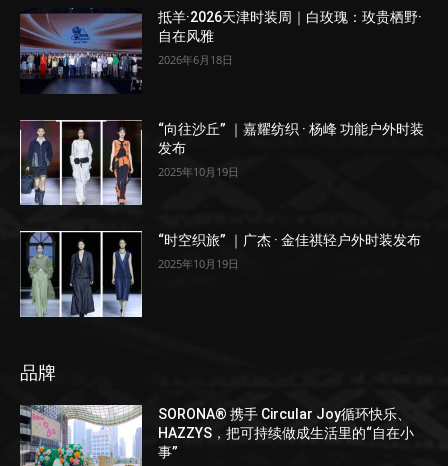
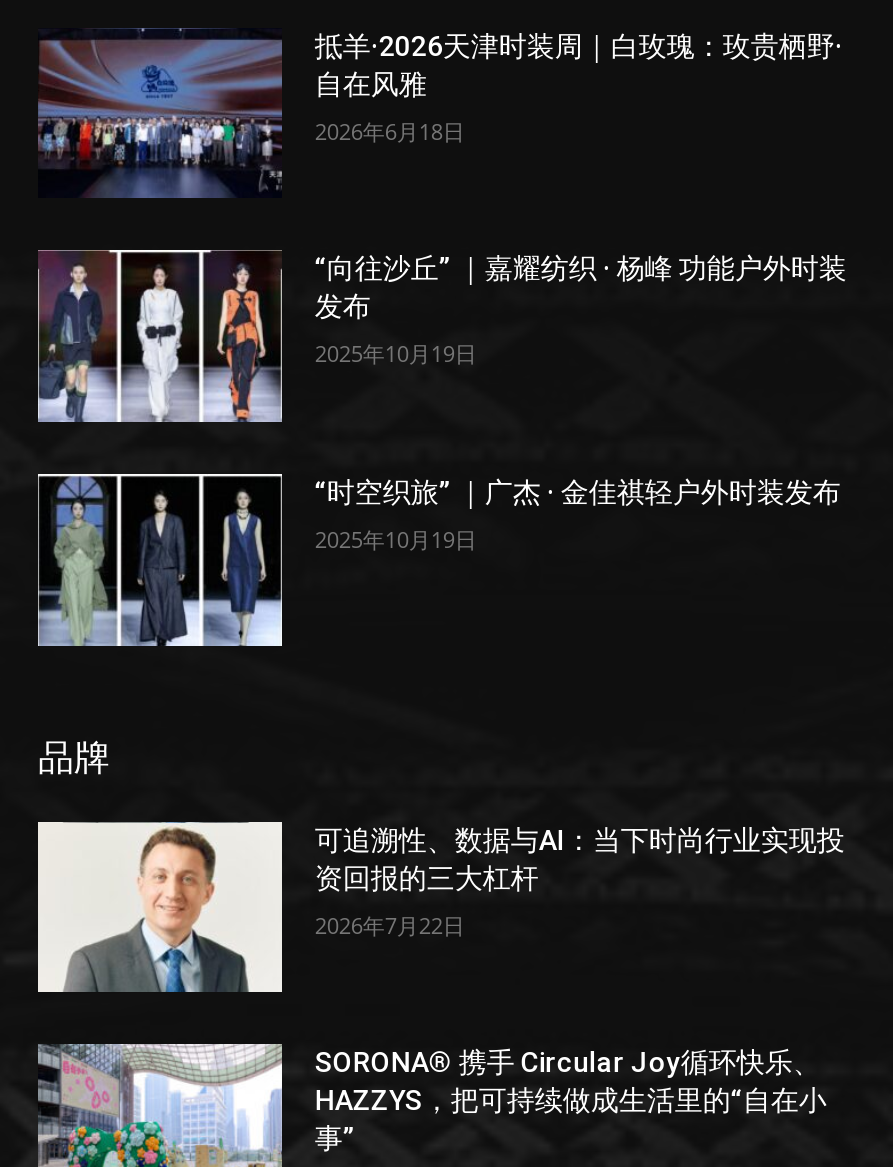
none -> [36,822,845,1002] [image] | 可追溯性、数据与AI：当下时尚行业实现投 | 资回报的三大杠杆 | 2026年7月22日

